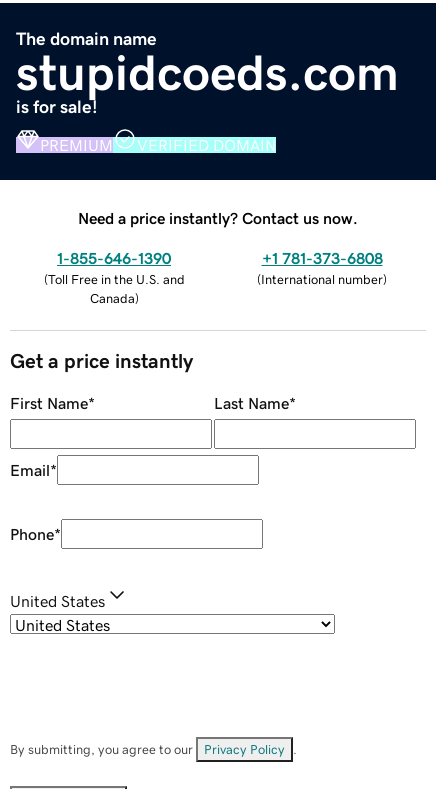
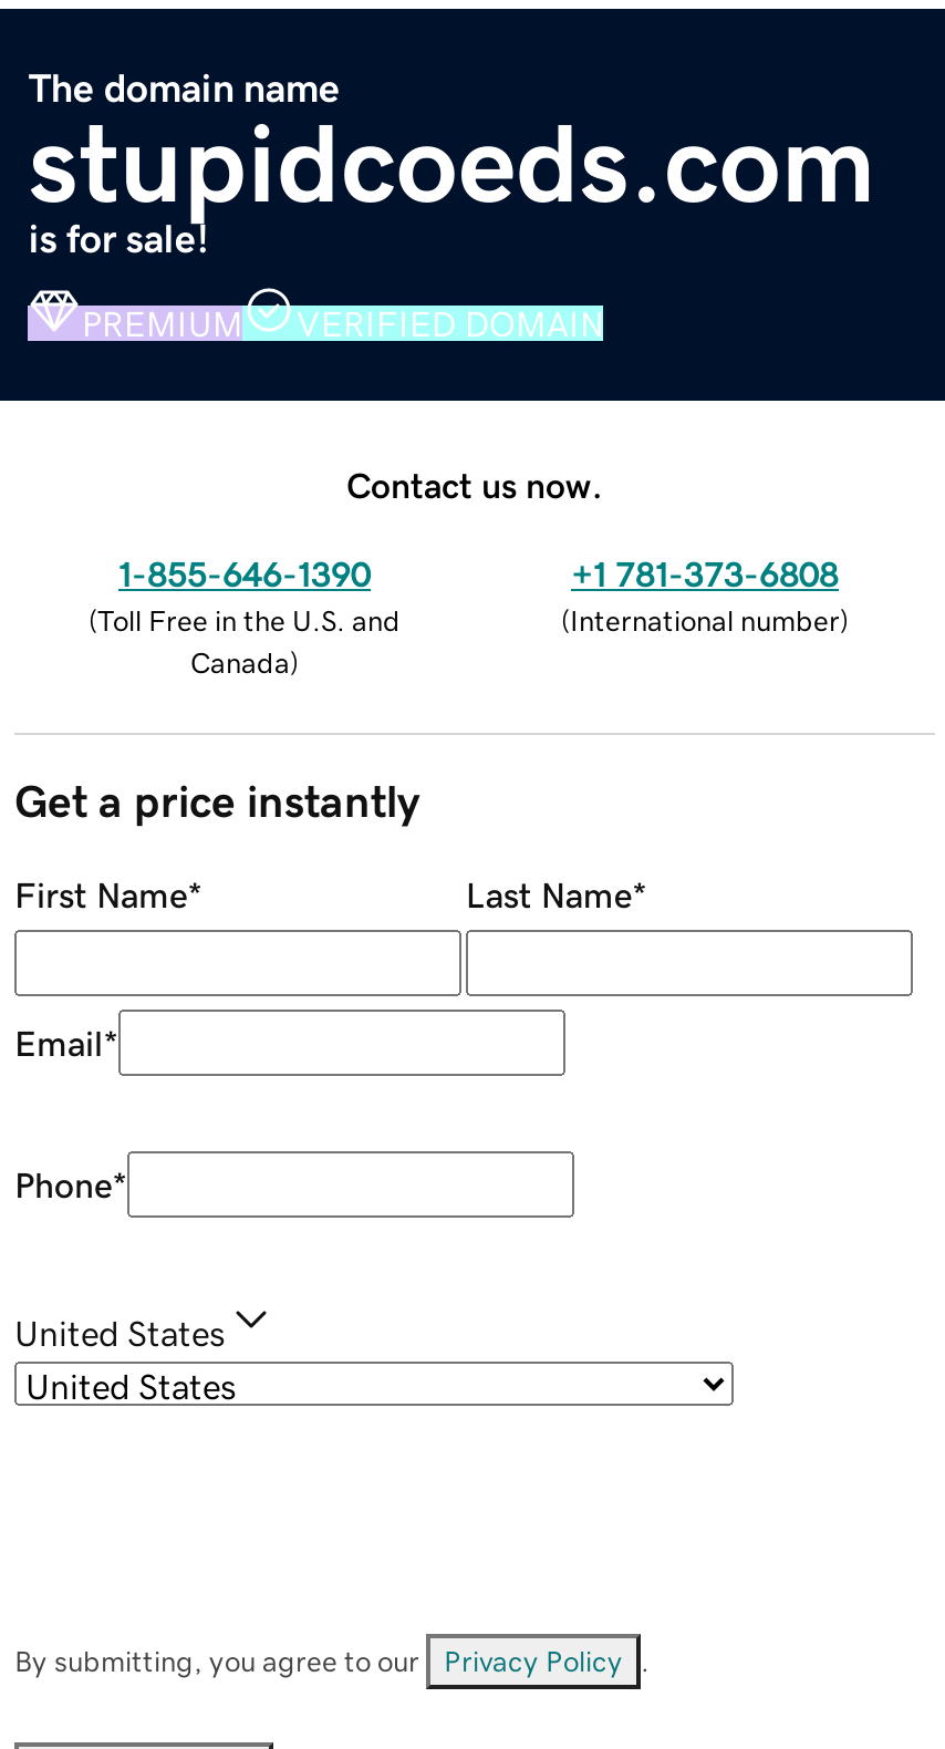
[78,210,358,226] Need a price instantly? Contact us now. -> [346,466,603,502] Contact us now.

